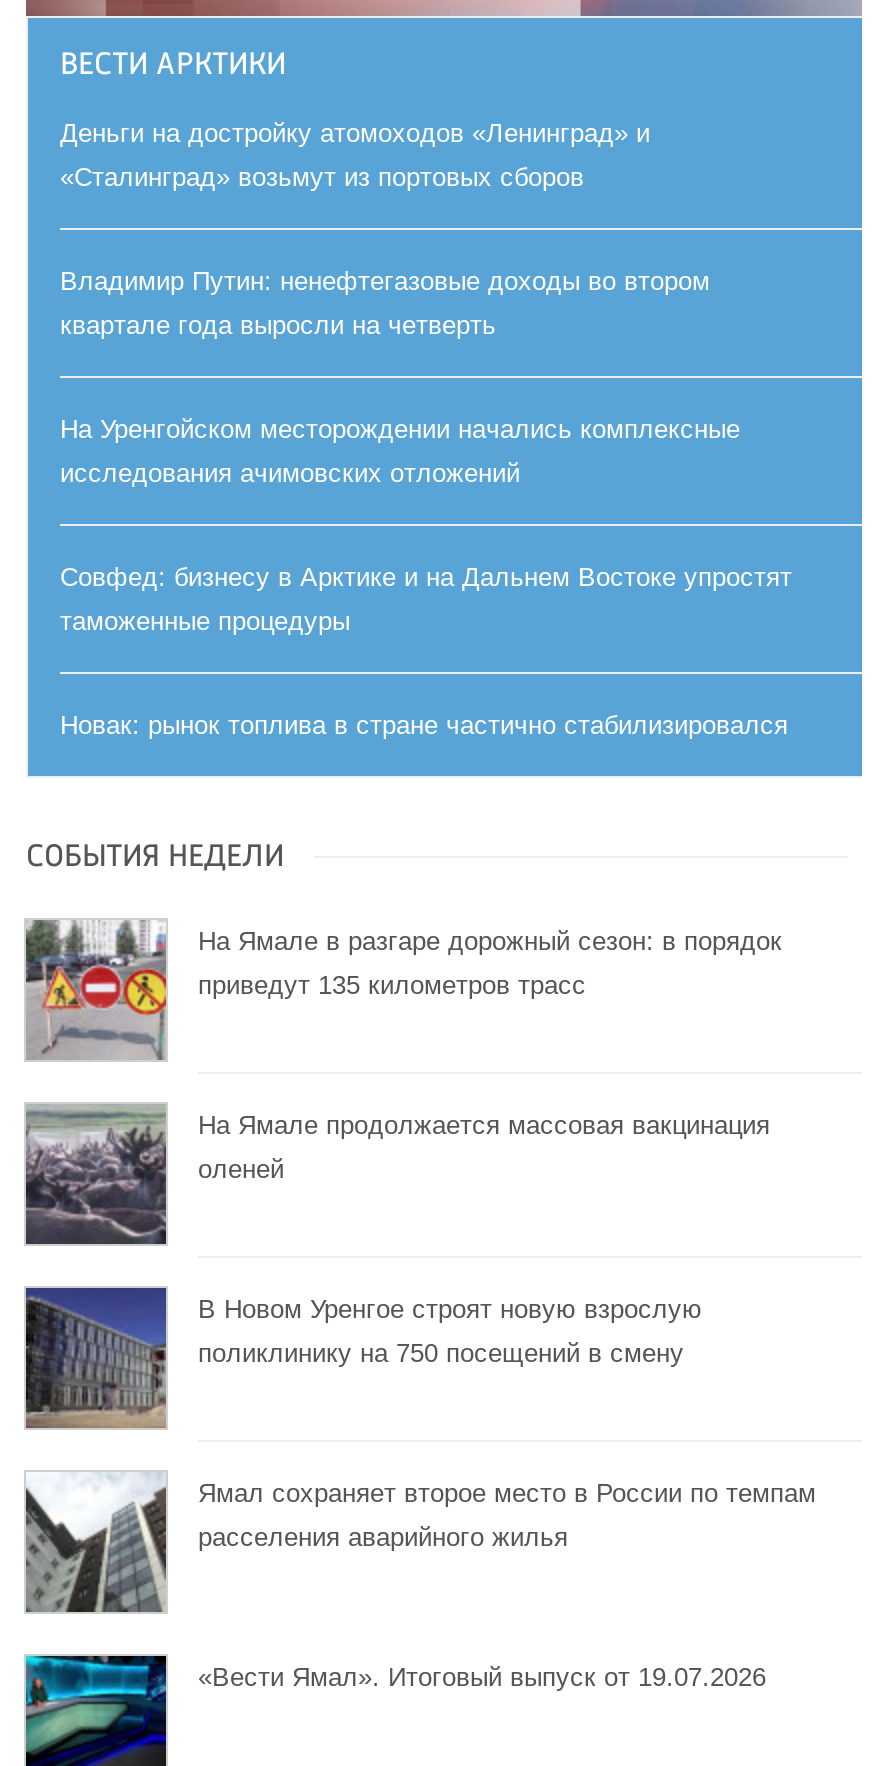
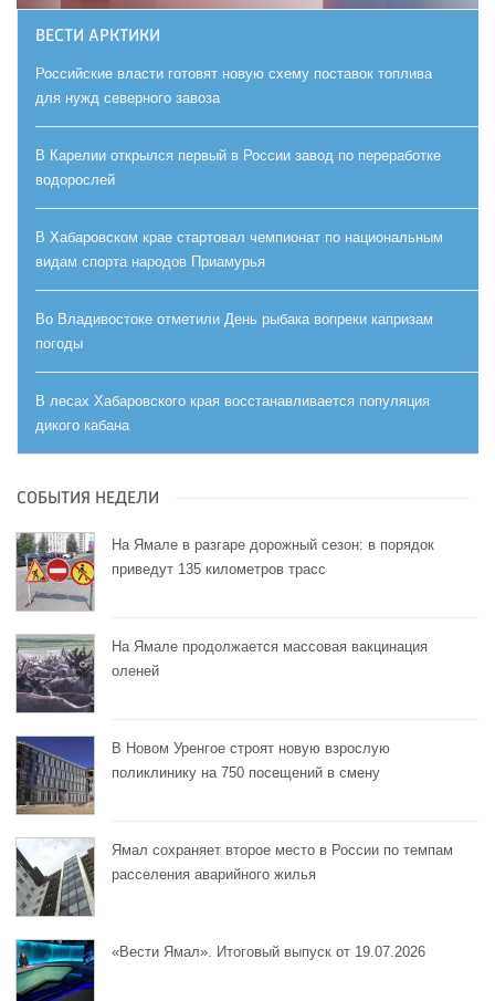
[60,118,792,740] Деньги на достройку атомоходов «Ленинград» и | «Сталинград» возьмут из портовых сборов | Владимир Путин: ненефтегазовые доходы во втором | квартале года выросли на четверть | На Уренгойском месторождении начались комплексные | исследования ачимовских отложений | Совфед: бизнесу в Арктике и на Дальнем Востоке упростят | таможенные процедуры | Новак: рынок топлива в стране частично стабилизировался -> [35,65,443,434] Российские власти готовят новую схему поставок топлива | для нужд северного завоза | В Карелии открылся первый в России завод по переработке | водорослей | В Хабаровском крае стартовал чемпионат по национальным | видам спорта народов Приамурья | Во Владивостоке отметили День рыбака вопреки капризам | погоды | В лесах Хабаровского края восстанавливается популяция | дикого кабана

